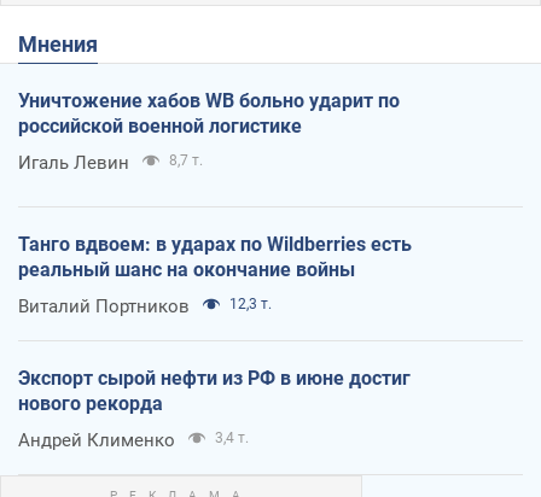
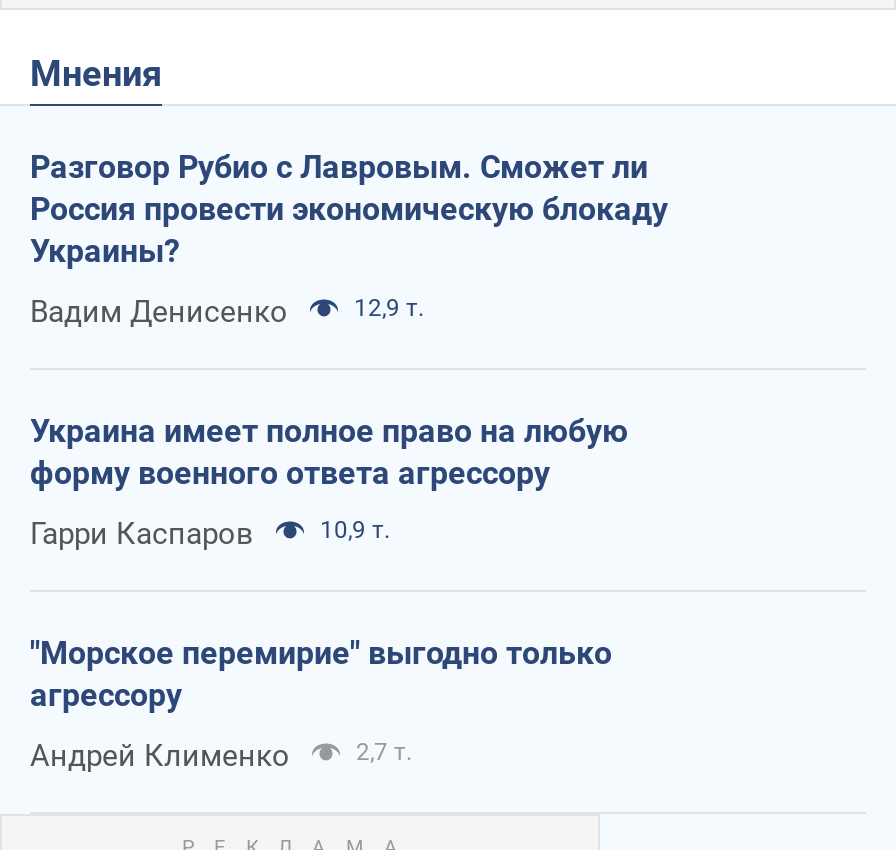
[18,89,400,137] Уничтожение хабов WB больно ударит по | российской военной логистике -> [30,147,668,269] Разговор Рубио с Лавровым. Сможет ли | Россия провести экономическую блокаду | Украины?
[18,152,203,173] Игаль Левин | 8,7 т. -> [30,293,424,329] Вадим Денисенко | 12,9 т.
[18,232,412,281] Танго вдвоем: в ударах по Wildberries есть | реальный шанс на окончание войны -> [30,411,628,491] Украина имеет полное право на любую | форму военного ответа агрессору
[18,295,272,317] Виталий Портников | 12,3 т. -> [30,515,390,551] Гарри Каспаров | 10,9 т.
[18,366,411,415] Экспорт сырой нефти из РФ в июне достиг | нового рекорда -> [30,633,612,713] "Морское перемирие" выгодно только | агрессору
[215,429,249,446] 3,4 т. -> [356,737,412,765] 2,7 т.

